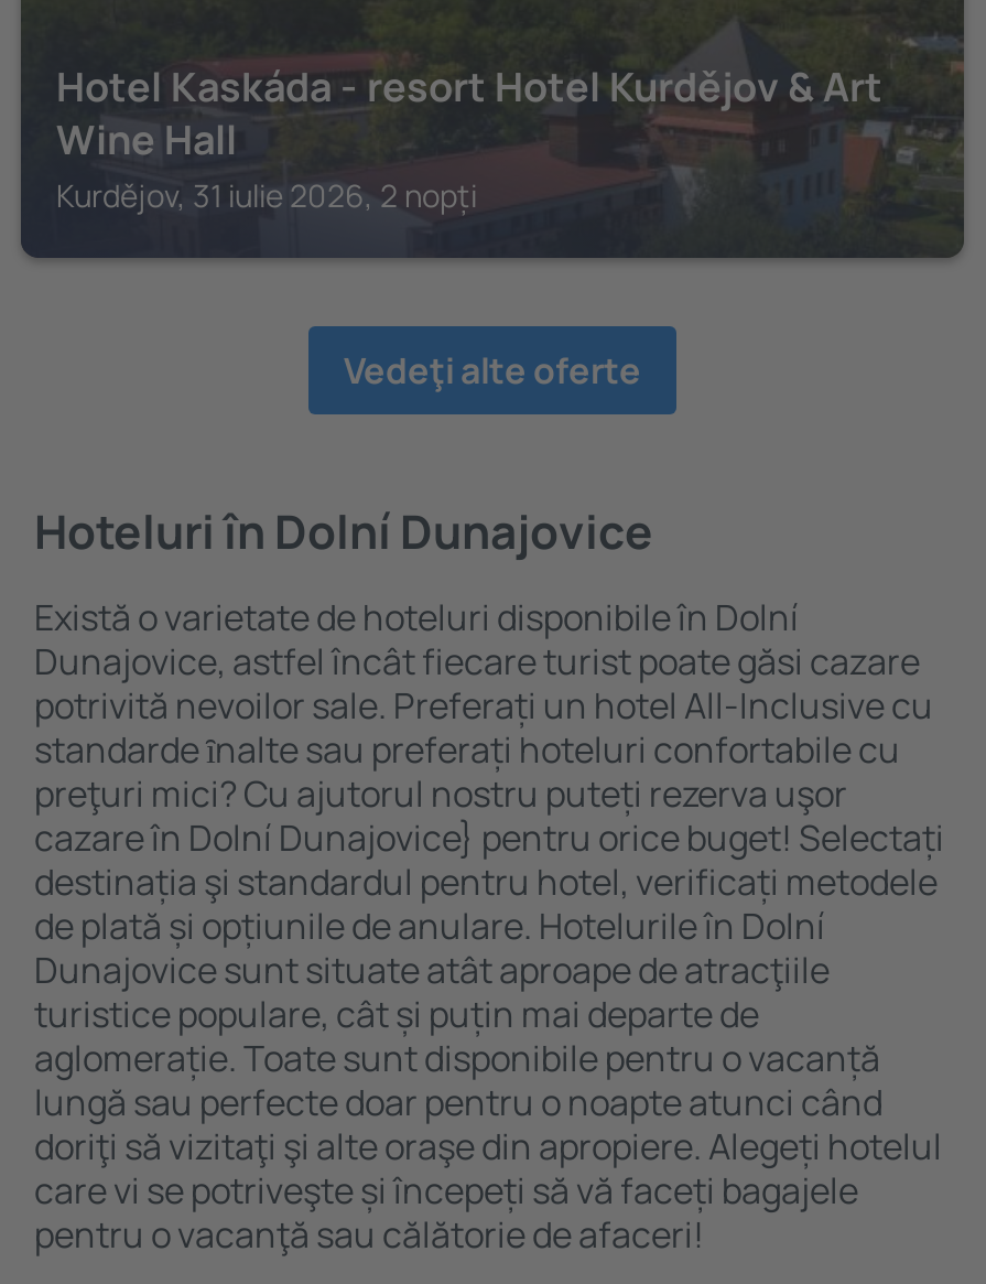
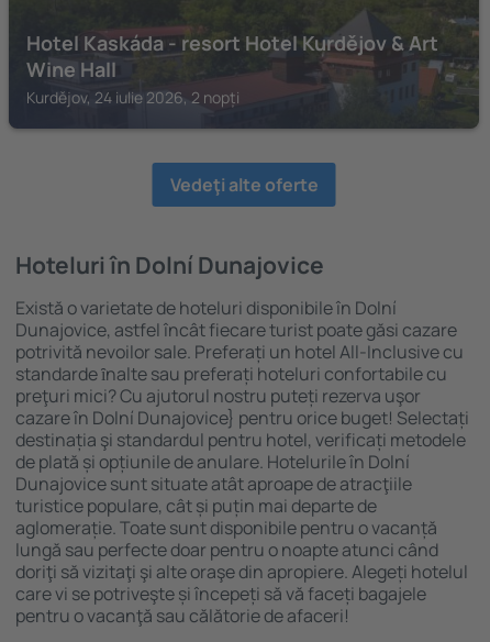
[56,174,477,216] Kurdějov, 31 iulie 2026, 2 nopți -> [26,87,240,108] Kurdějov, 24 iulie 2026, 2 nopți

